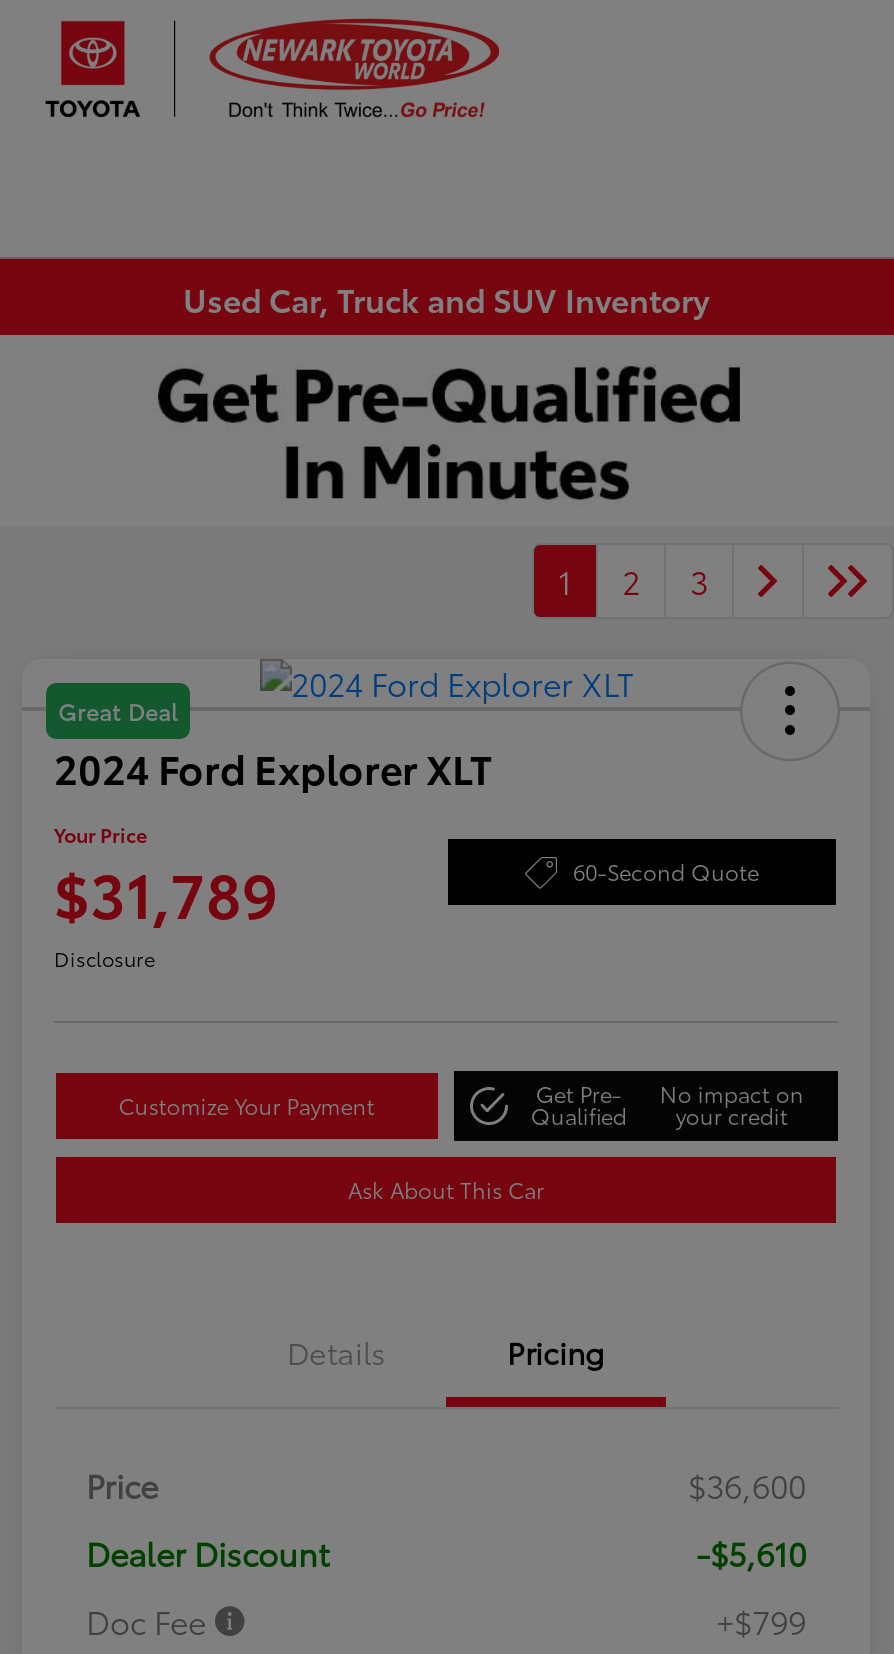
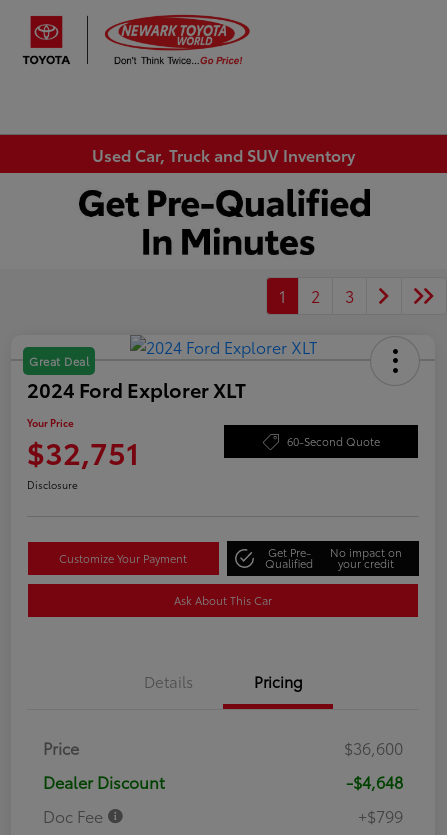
[54,849,278,935] $31,789 -> [27,430,139,473] $32,751
[696,1529,806,1575] -$5,610 -> [346,770,403,793] -$4,648

